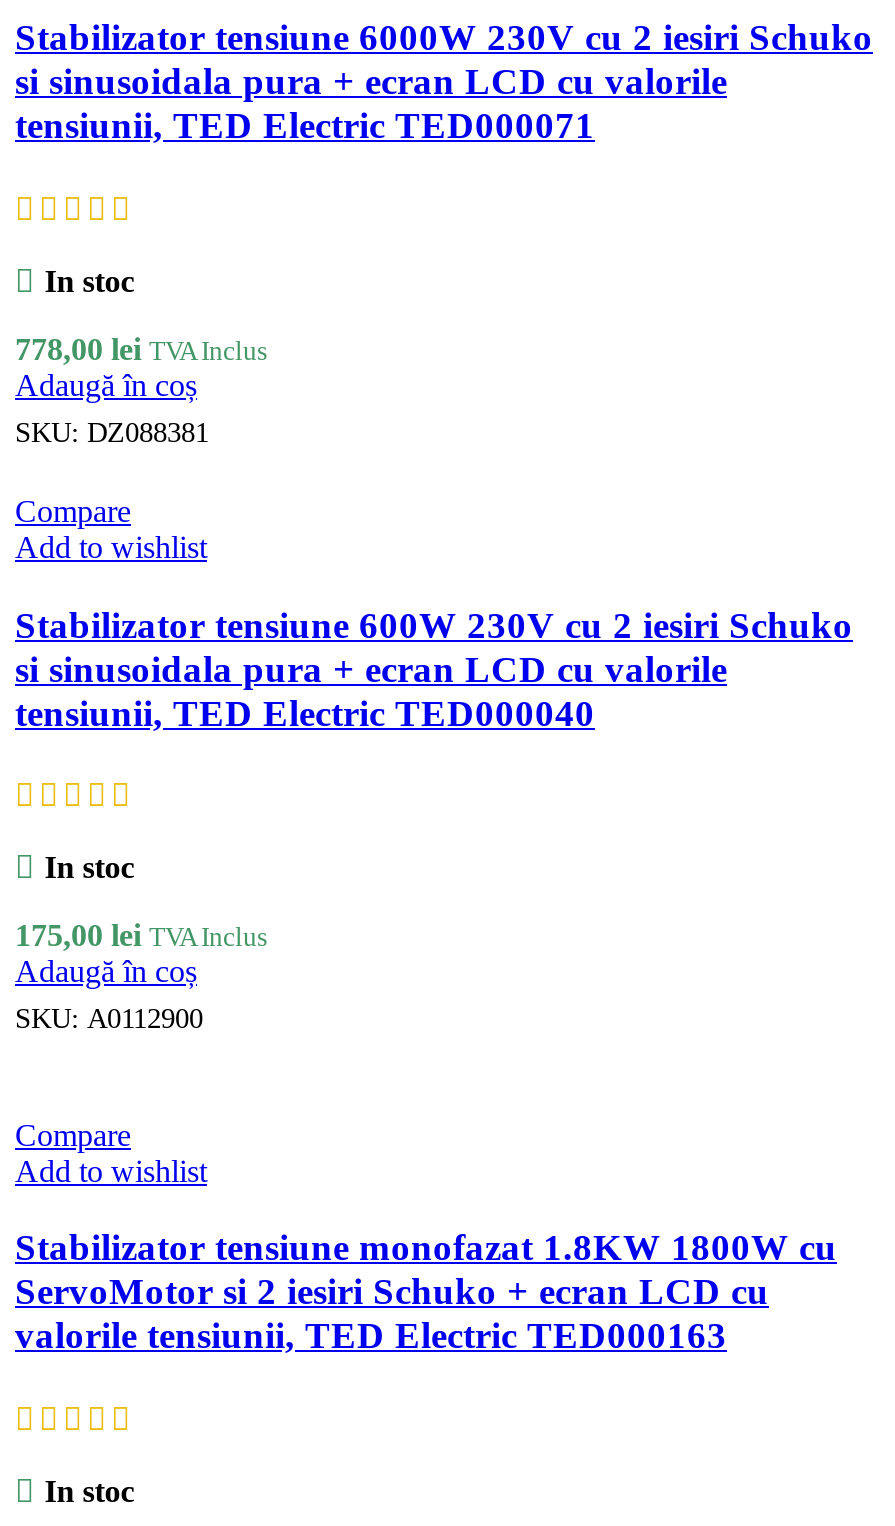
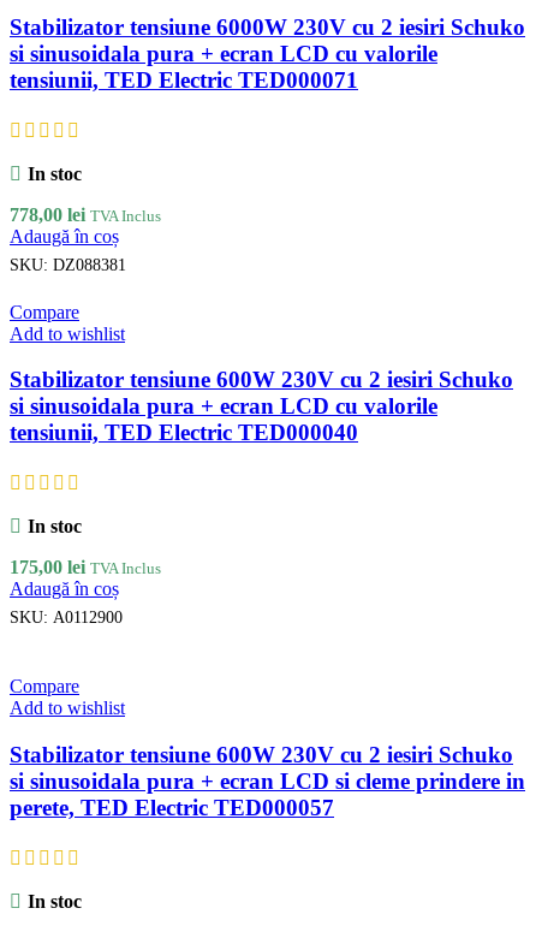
[15,1226,837,1356] Stabilizator tensiune monofazat 1.8KW 1800W cu | ServoMotor si 2 iesiri Schuko + ecran LCD cu | valorile tensiunii, TED Electric TED000163 -> [10,742,525,820] Stabilizator tensiune 600W 230V cu 2 iesiri Schuko | si sinusoidala pura + ecran LCD si cleme prindere in | perete, TED Electric TED000057

